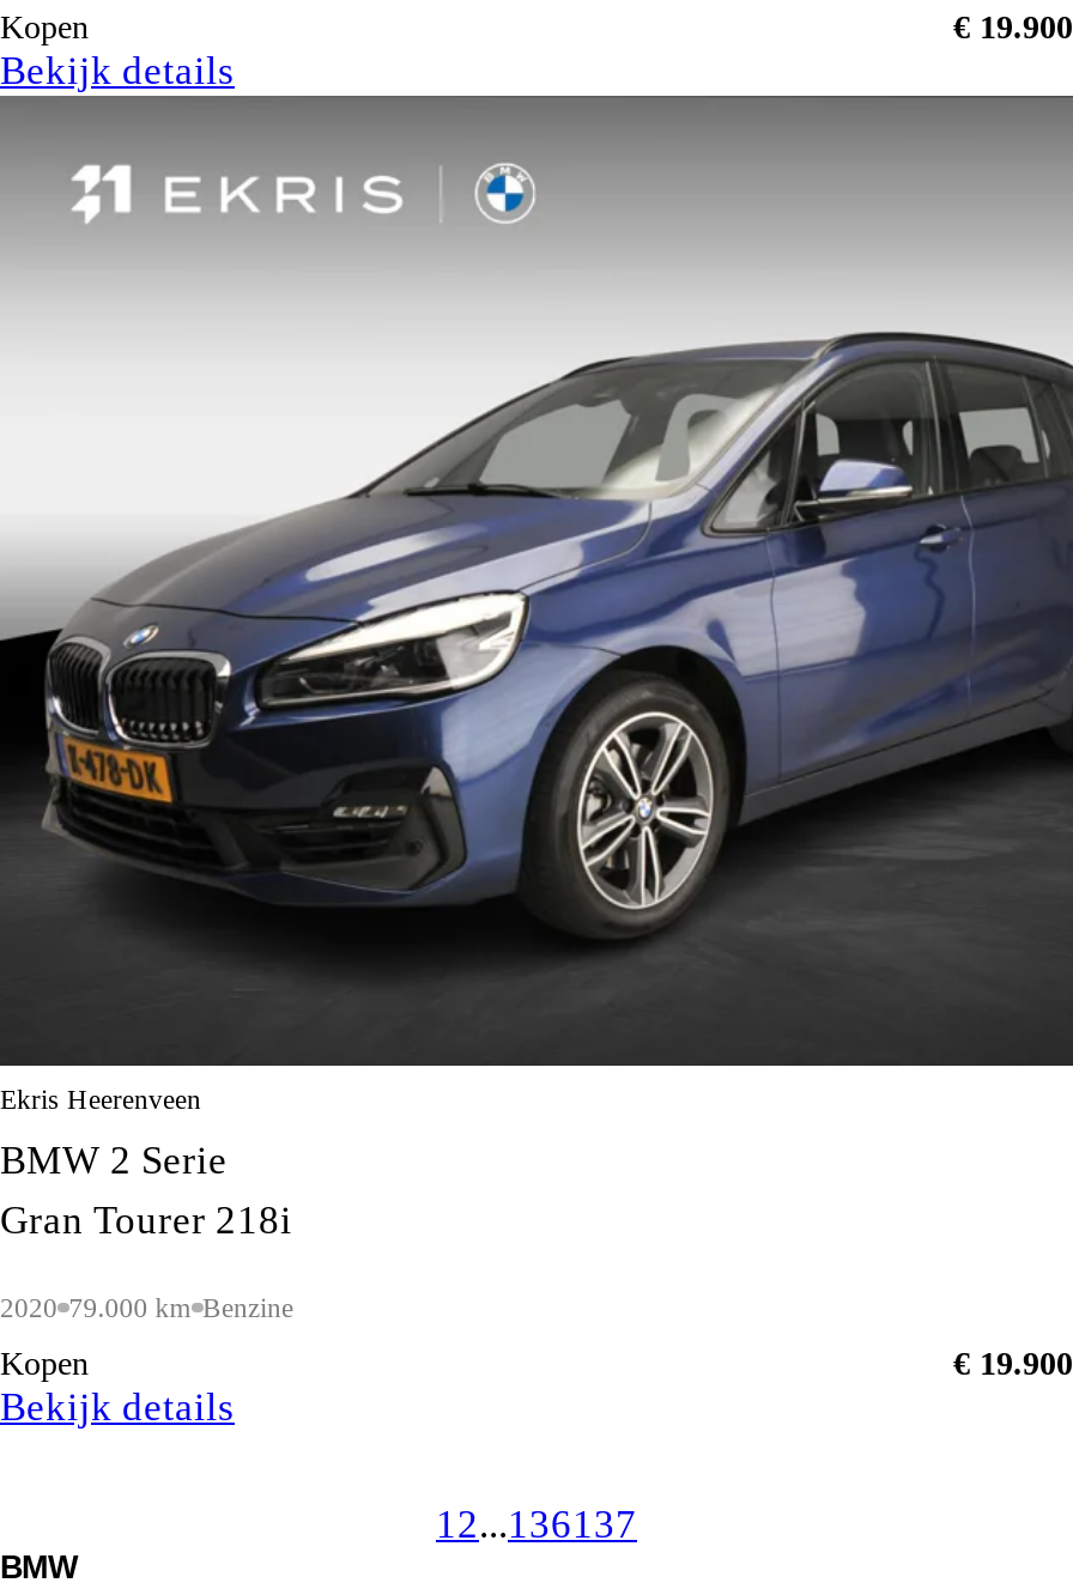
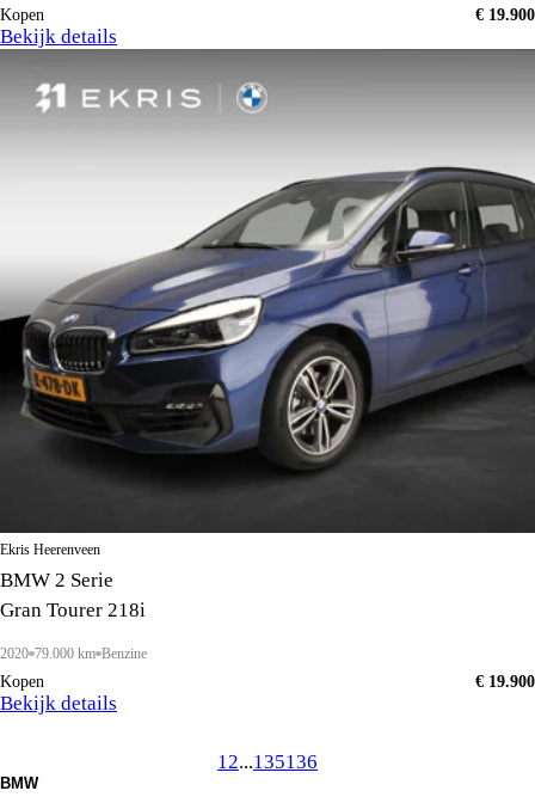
[436,1501,637,1547] 1 2...136137 -> [217,750,318,773] 1 2...135136

